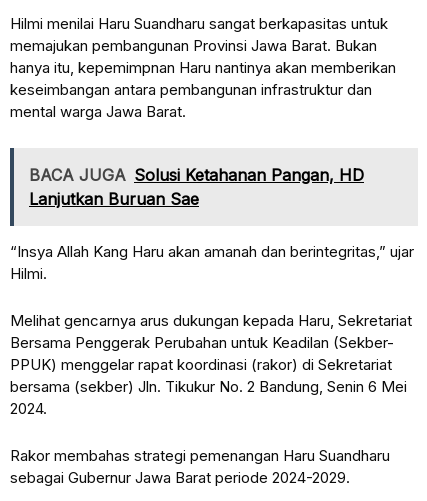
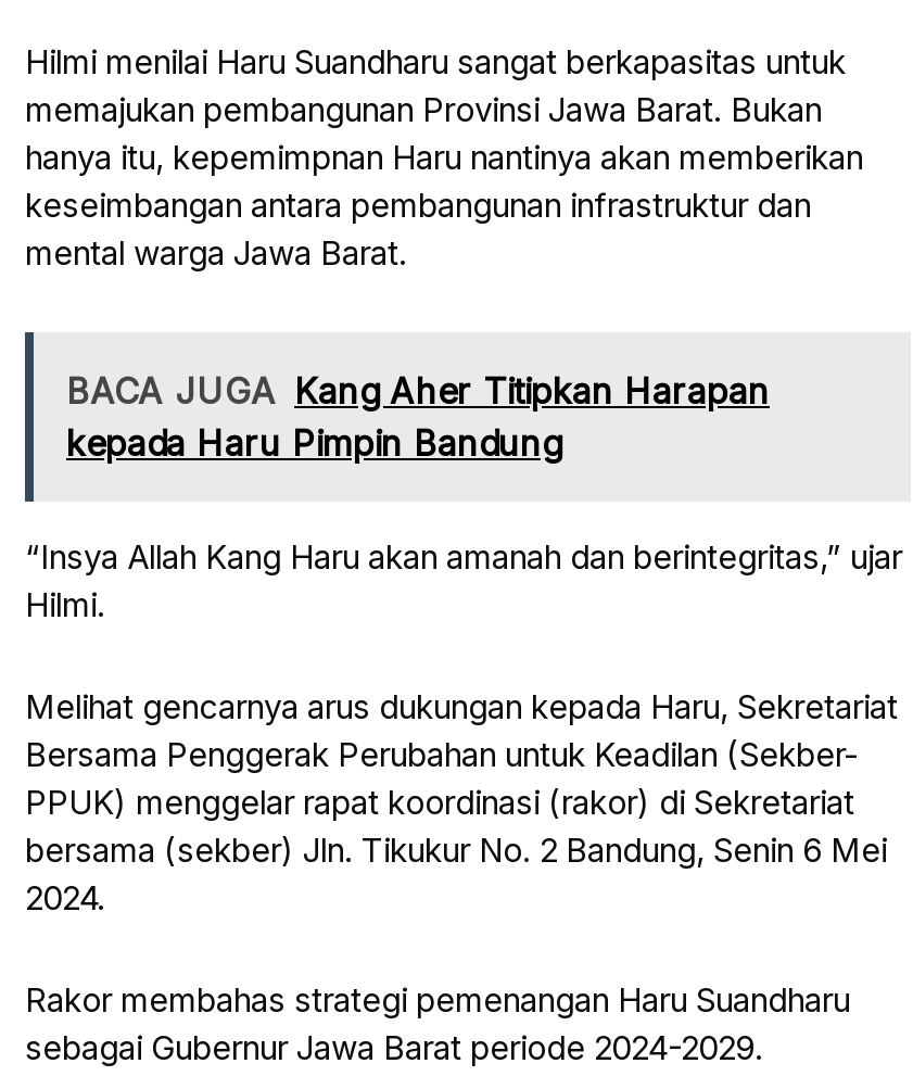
[29,164,364,208] BACA JUGA Solusi Ketahanan Pangan, HD | Lanjutkan Buruan Sae -> [66,368,770,464] BACA JUGA Kang Aher Titipkan Harapan | kepada Haru Pimpin Bandung

